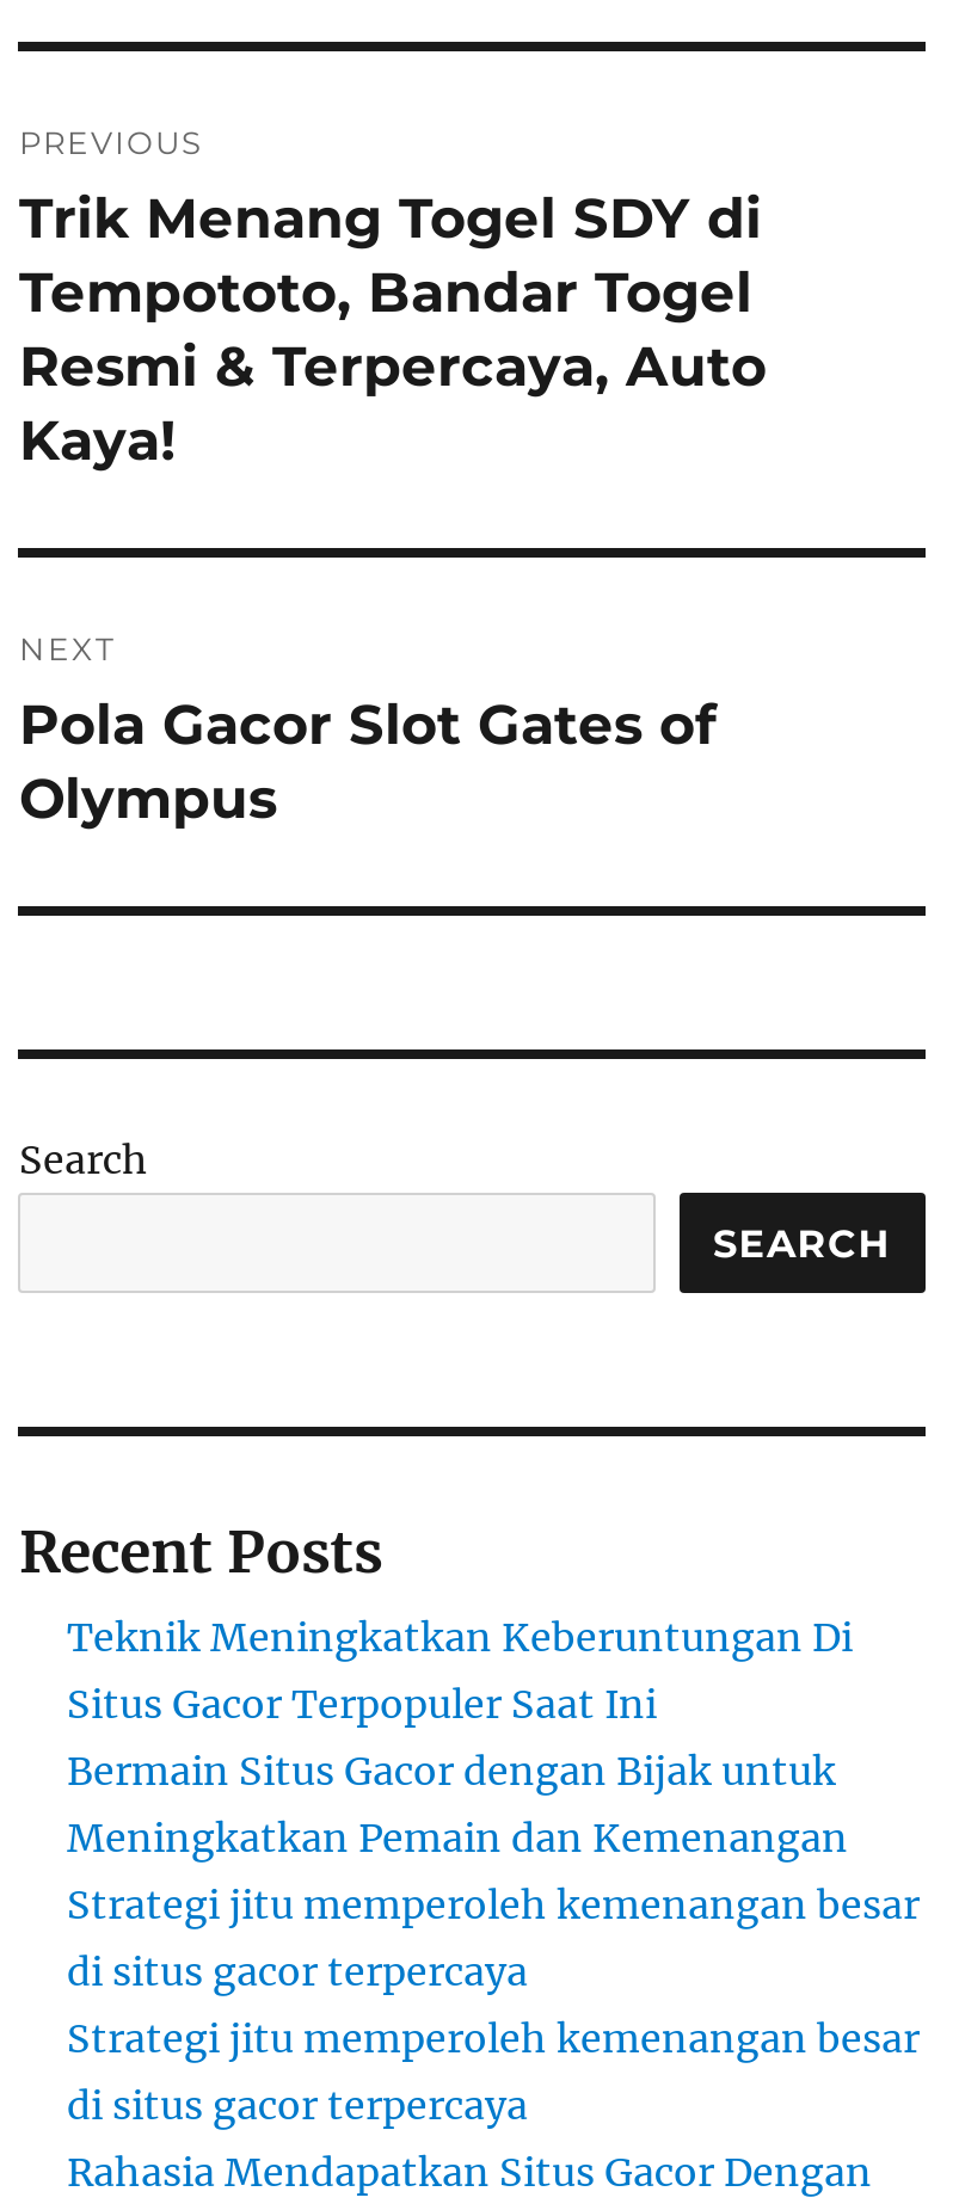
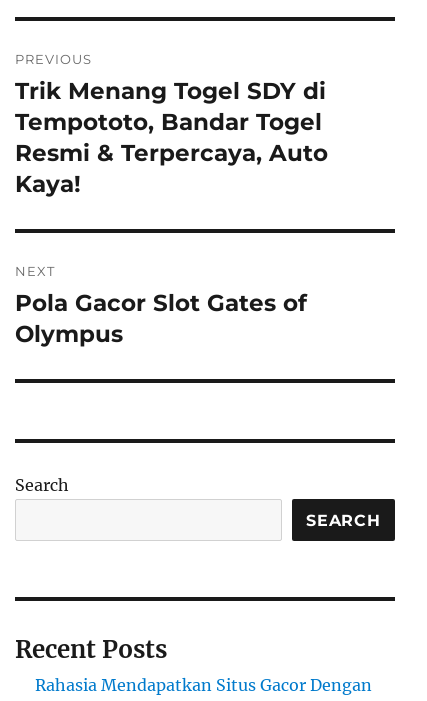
[67,1613,920,2129] Teknik Meningkatkan Keberuntungan Di | Situs Gacor Terpopuler Saat Ini | Bermain Situs Gacor dengan Bijak untuk | Meningkatkan Pemain dan Kemenangan | Strategi jitu memperoleh kemenangan besar | di situs gacor terpercaya | Strategi jitu memperoleh kemenangan besar | di situs gacor terpercaya -> none

